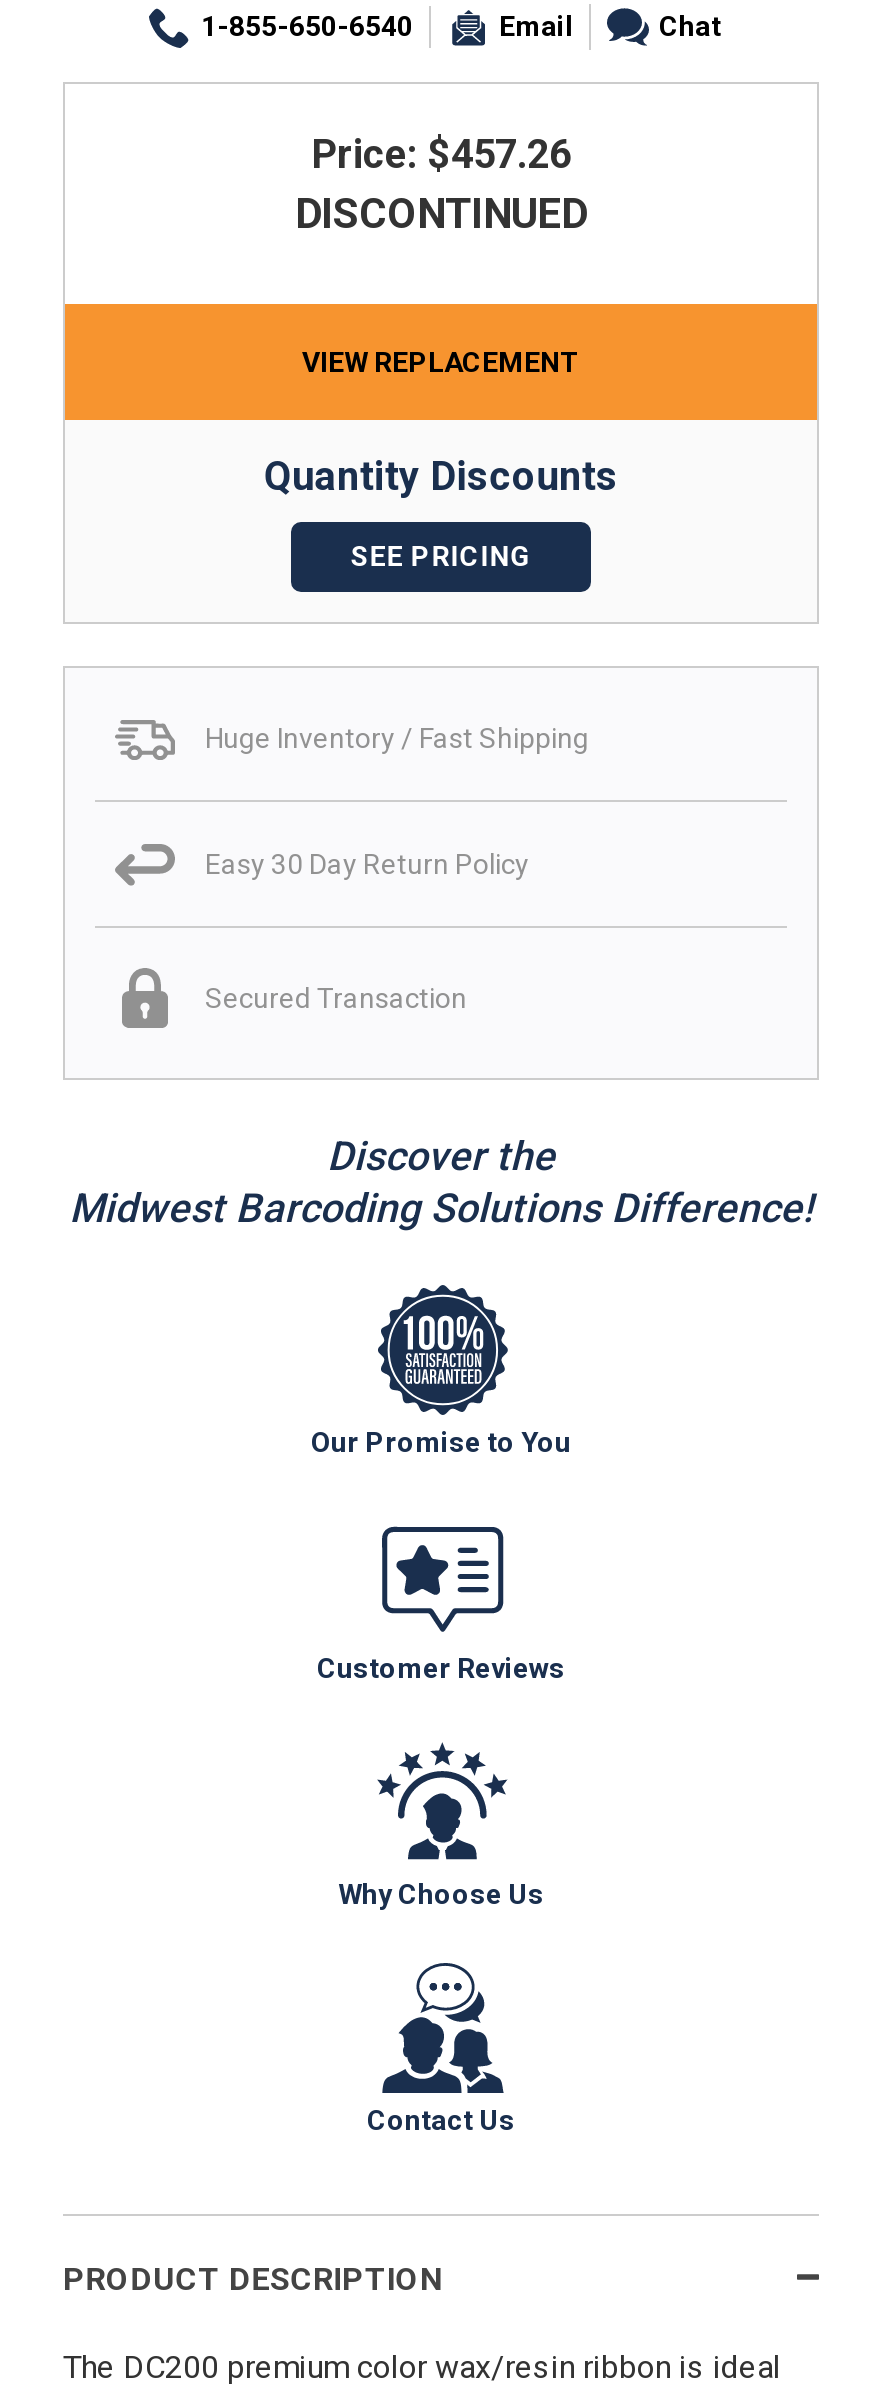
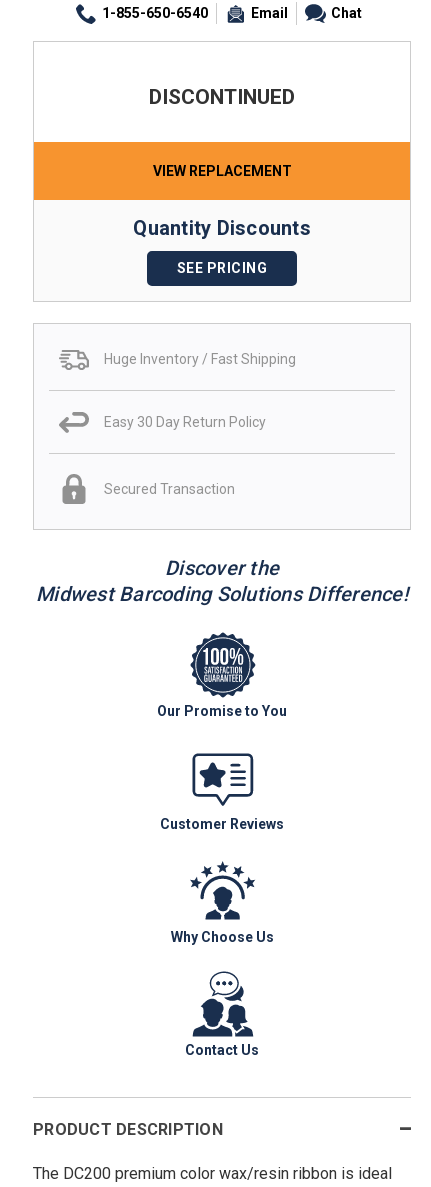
[311,129,571,177] Price: $457.26 -> none

